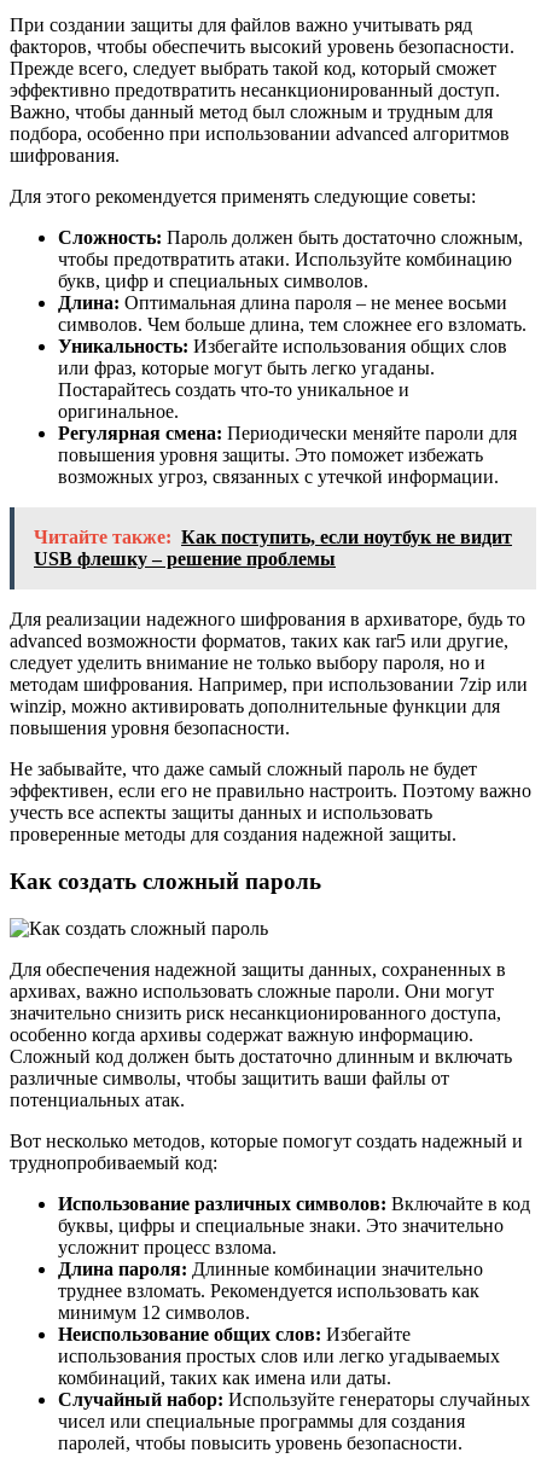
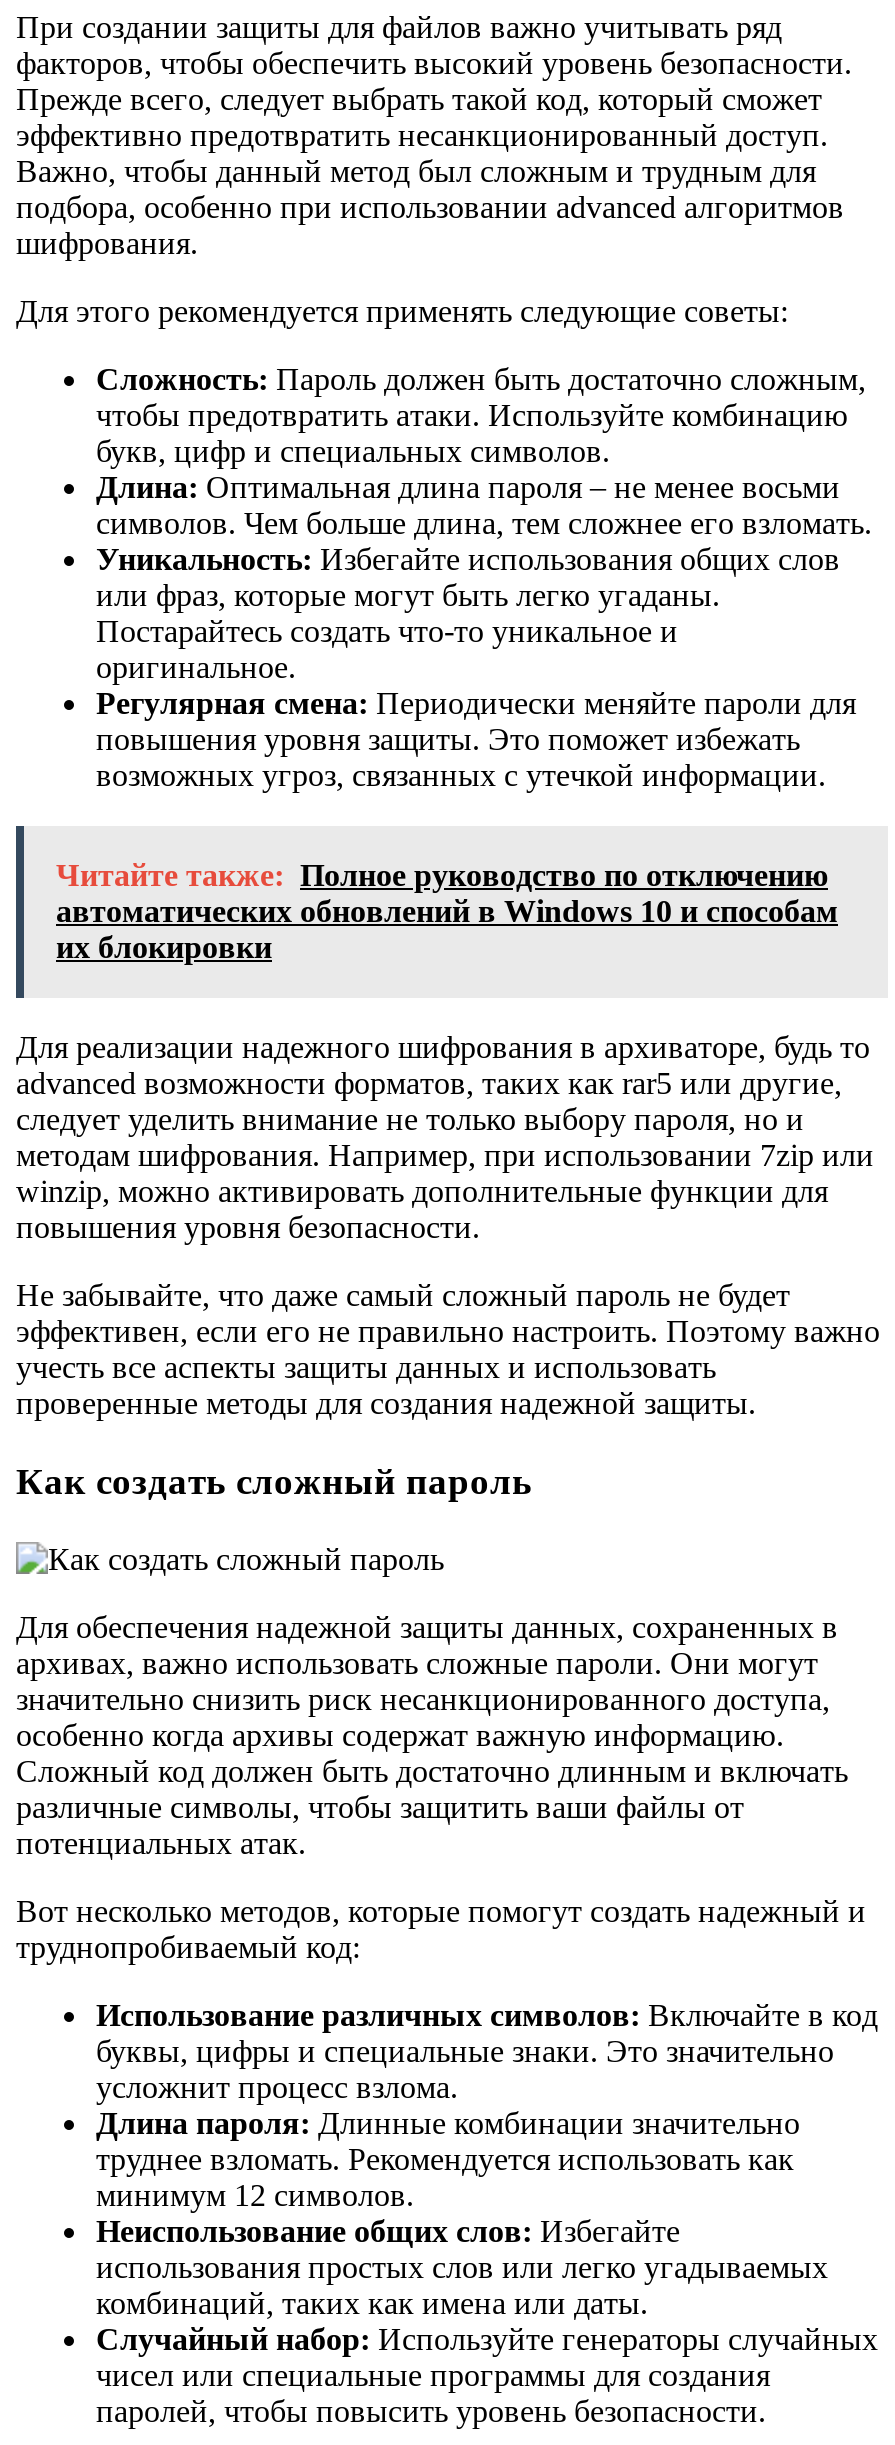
[34,527,512,569] Читайте также: Как поступить, если ноутбук не видит | USB флешку – решение проблемы -> [56,859,838,965] Читайте также: Полное руководство по отключению | автоматических обновлений в Windows 10 и способам | их блокировки

